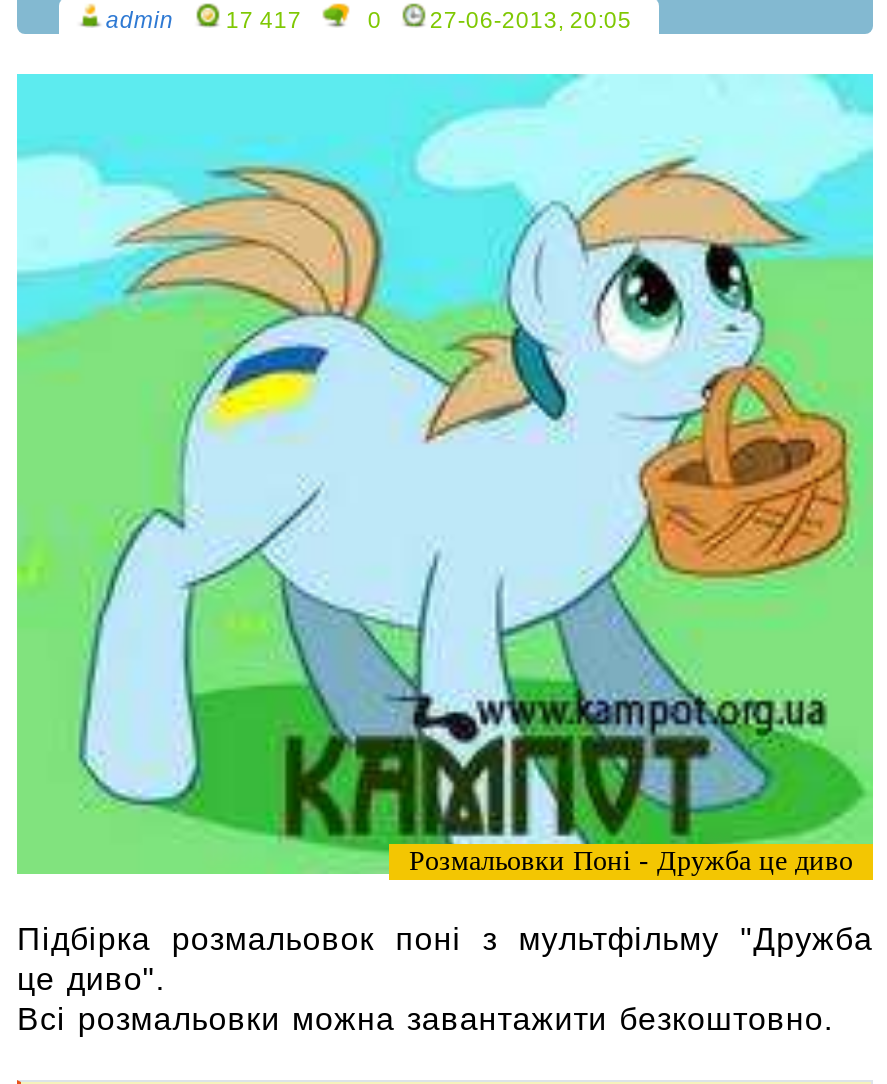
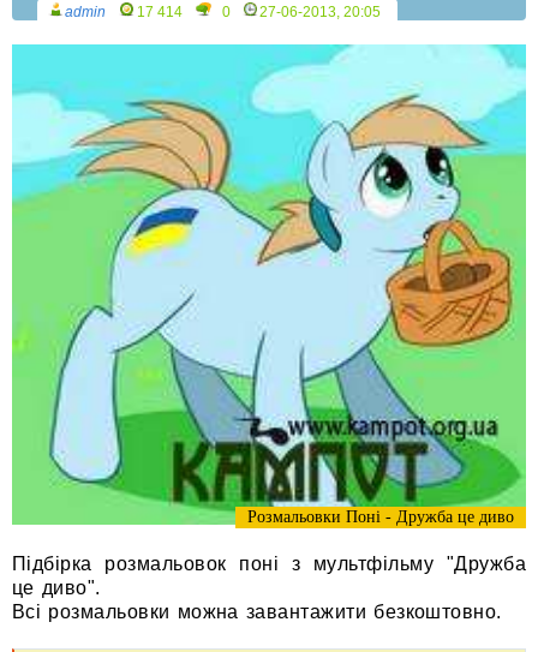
[106,6,632,32] admin 17 417 0 27-06-2013, 20:05 -> [65,4,381,19] admin 17 414 0 27-06-2013, 20:05

